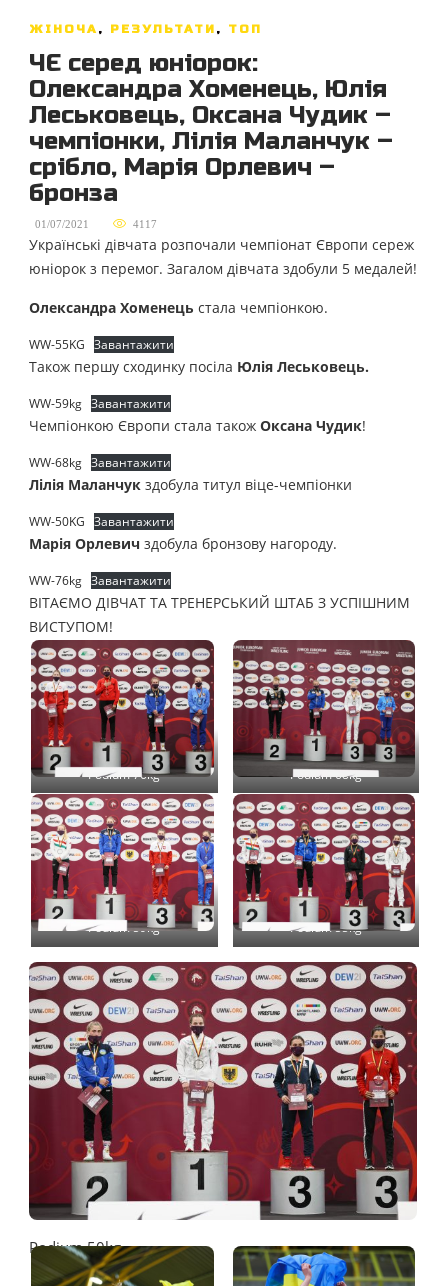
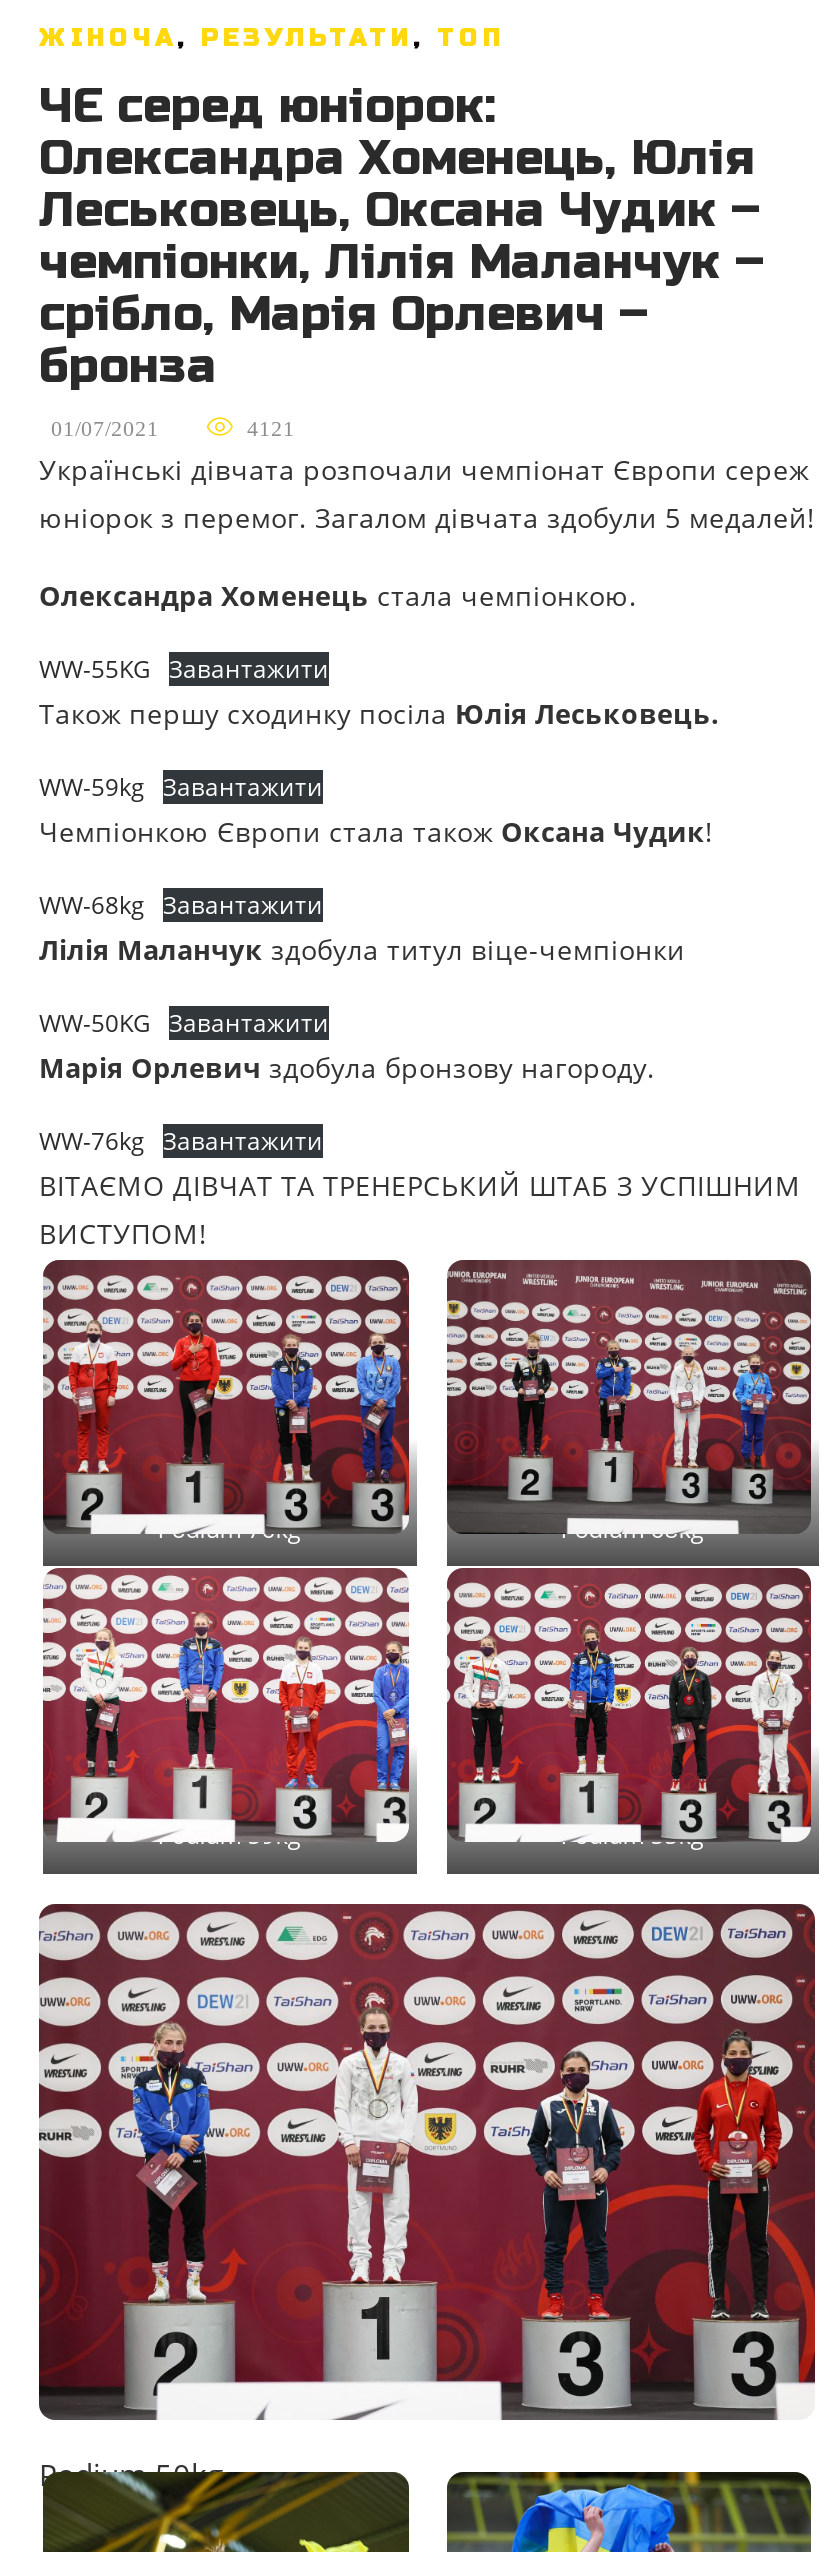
[130,218,157,230] 4117 -> [241,416,295,440] 4121

